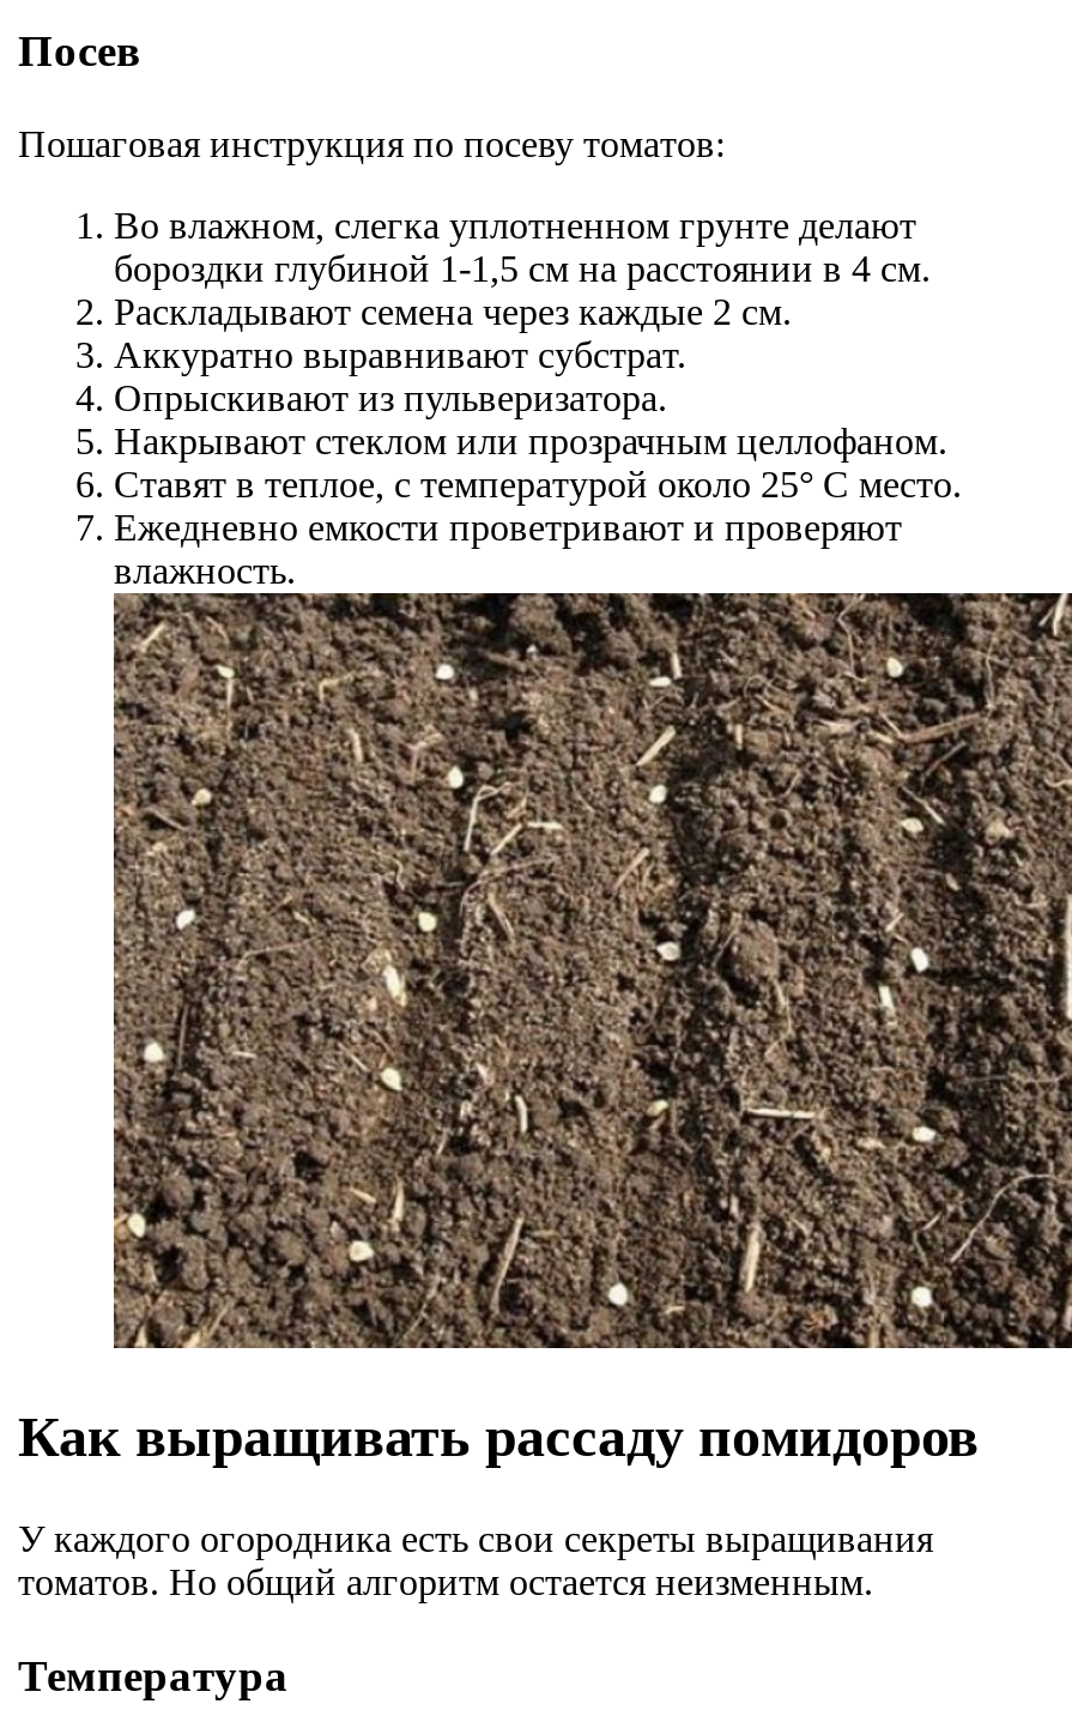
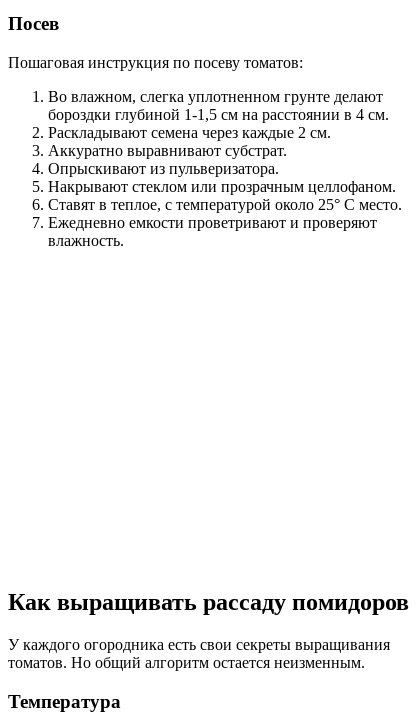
[111,591,1065,1351] [image] -> none

